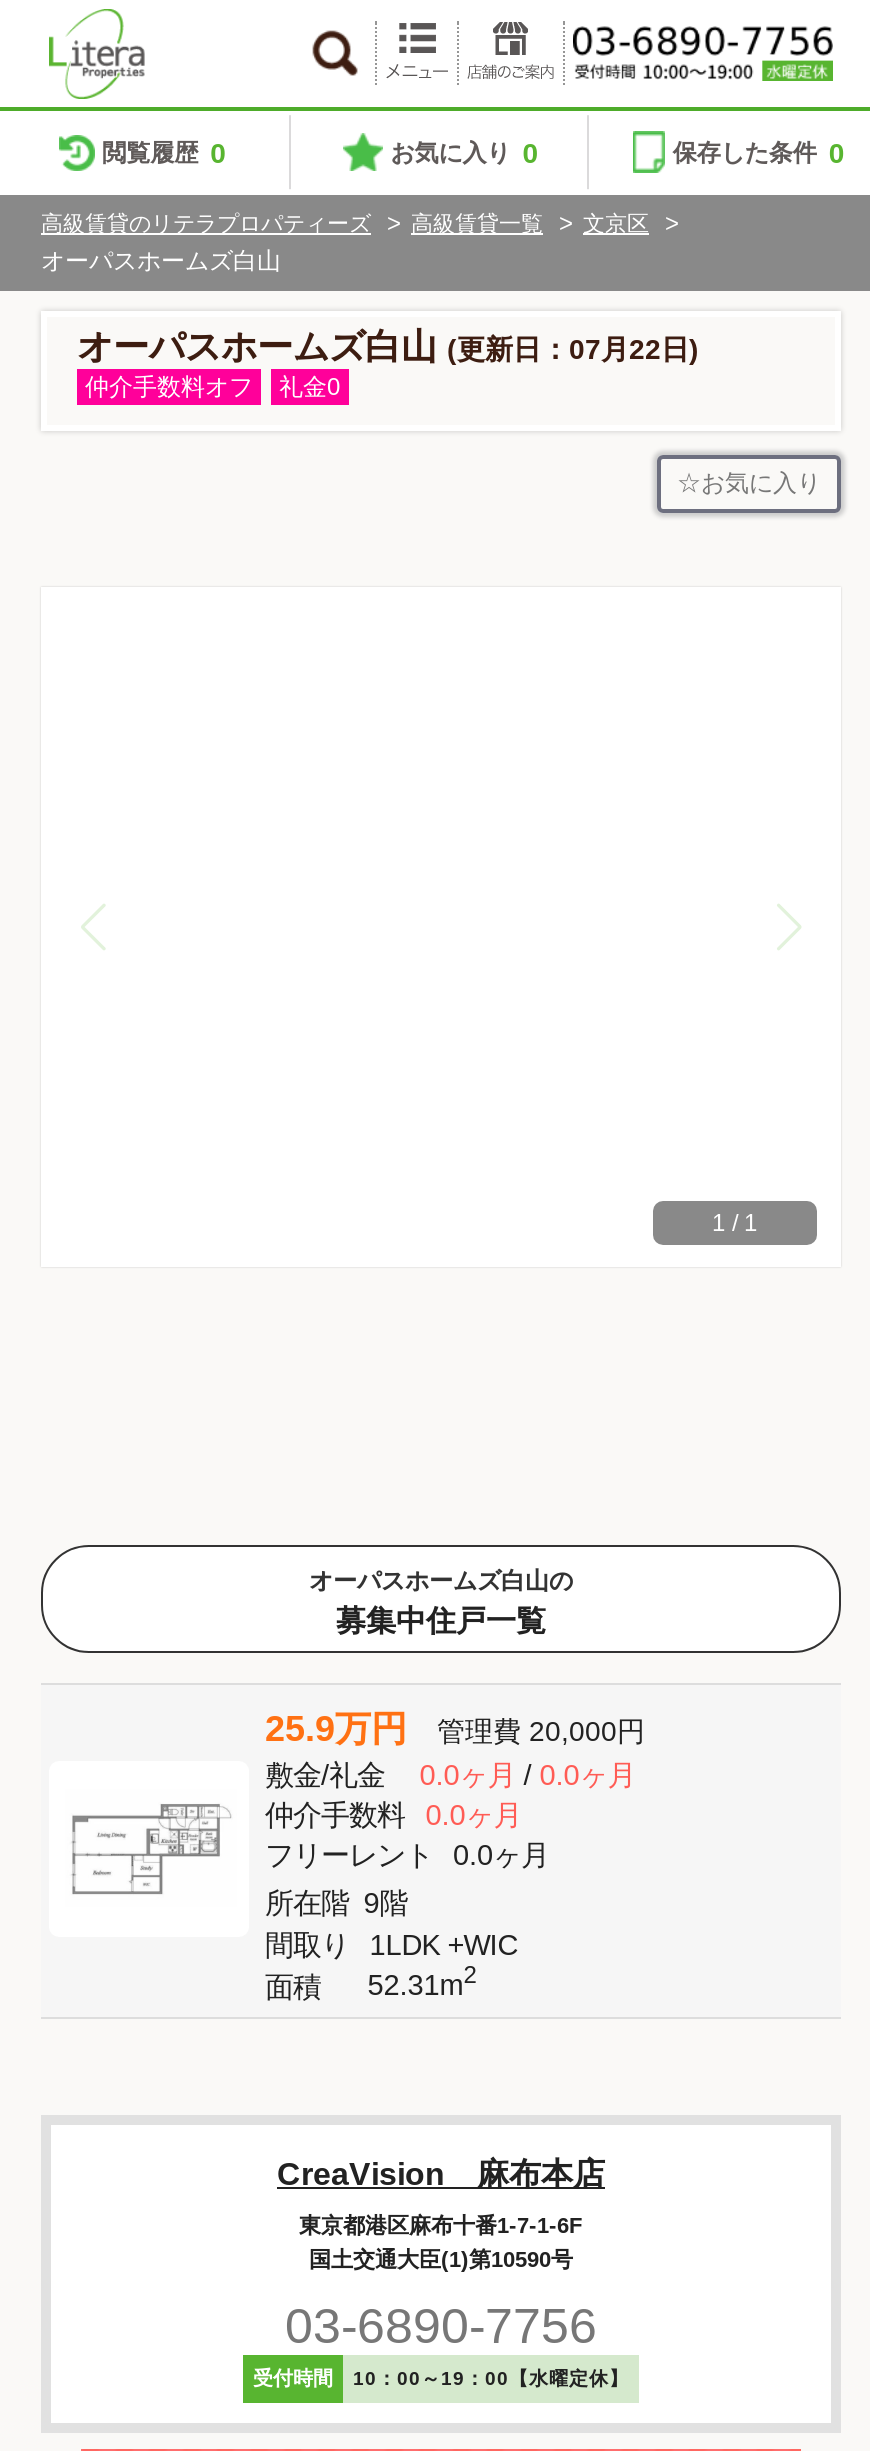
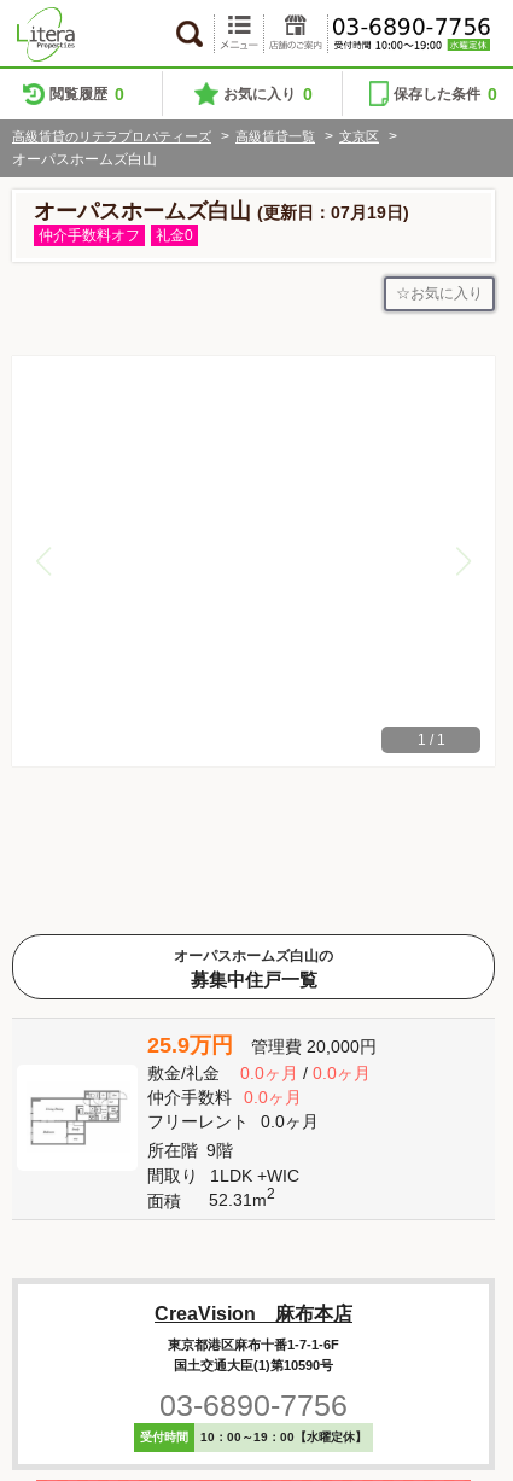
[77,326,699,366] オーパスホームズ白山(更新日：07月22日) -> [34,199,409,223] オーパスホームズ白山(更新日：07月19日)

